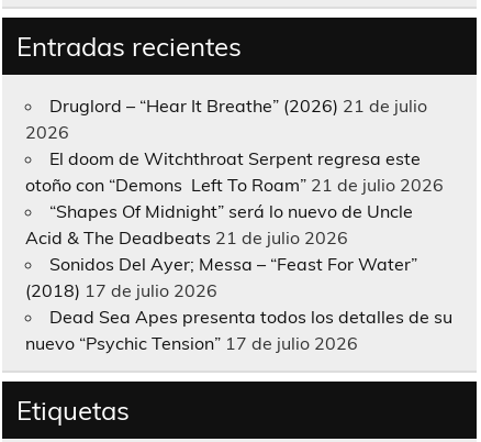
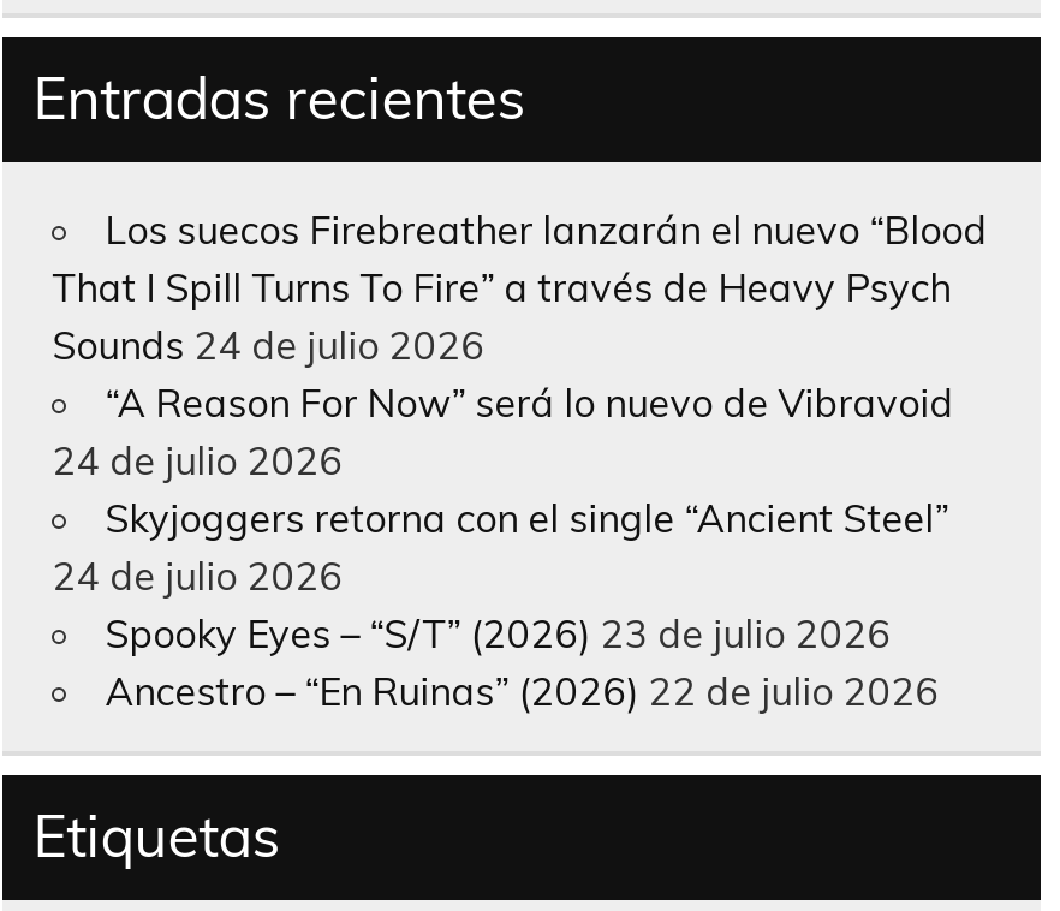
[25,95,452,354] Druglord – “Hear It Breathe” (2026) 21 de julio | 2026 | El doom de Witchthroat Serpent regresa este | otoño con “Demons Left To Roam” 21 de julio 2026 | “Shapes Of Midnight” será lo nuevo de Uncle | Acid & The Deadbeats 21 de julio 2026 | Sonidos Del Ayer; Messa – “Feast For Water” | (2018) 17 de julio 2026 | Dead Sea Apes presenta todos los detalles de su | nuevo “Psychic Tension” 17 de julio 2026 -> [52,205,987,714] Los suecos Firebreather lanzarán el nuevo “Blood | That I Spill Turns To Fire” a través de Heavy Psych | Sounds 24 de julio 2026 | “A Reason For Now” será lo nuevo de Vibravoid | 24 de julio 2026 | Skyjoggers retorna con el single “Ancient Steel” | 24 de julio 2026 | Spooky Eyes – “S/T” (2026) 23 de julio 2026 | Ancestro – “En Ruinas” (2026) 22 de julio 2026

